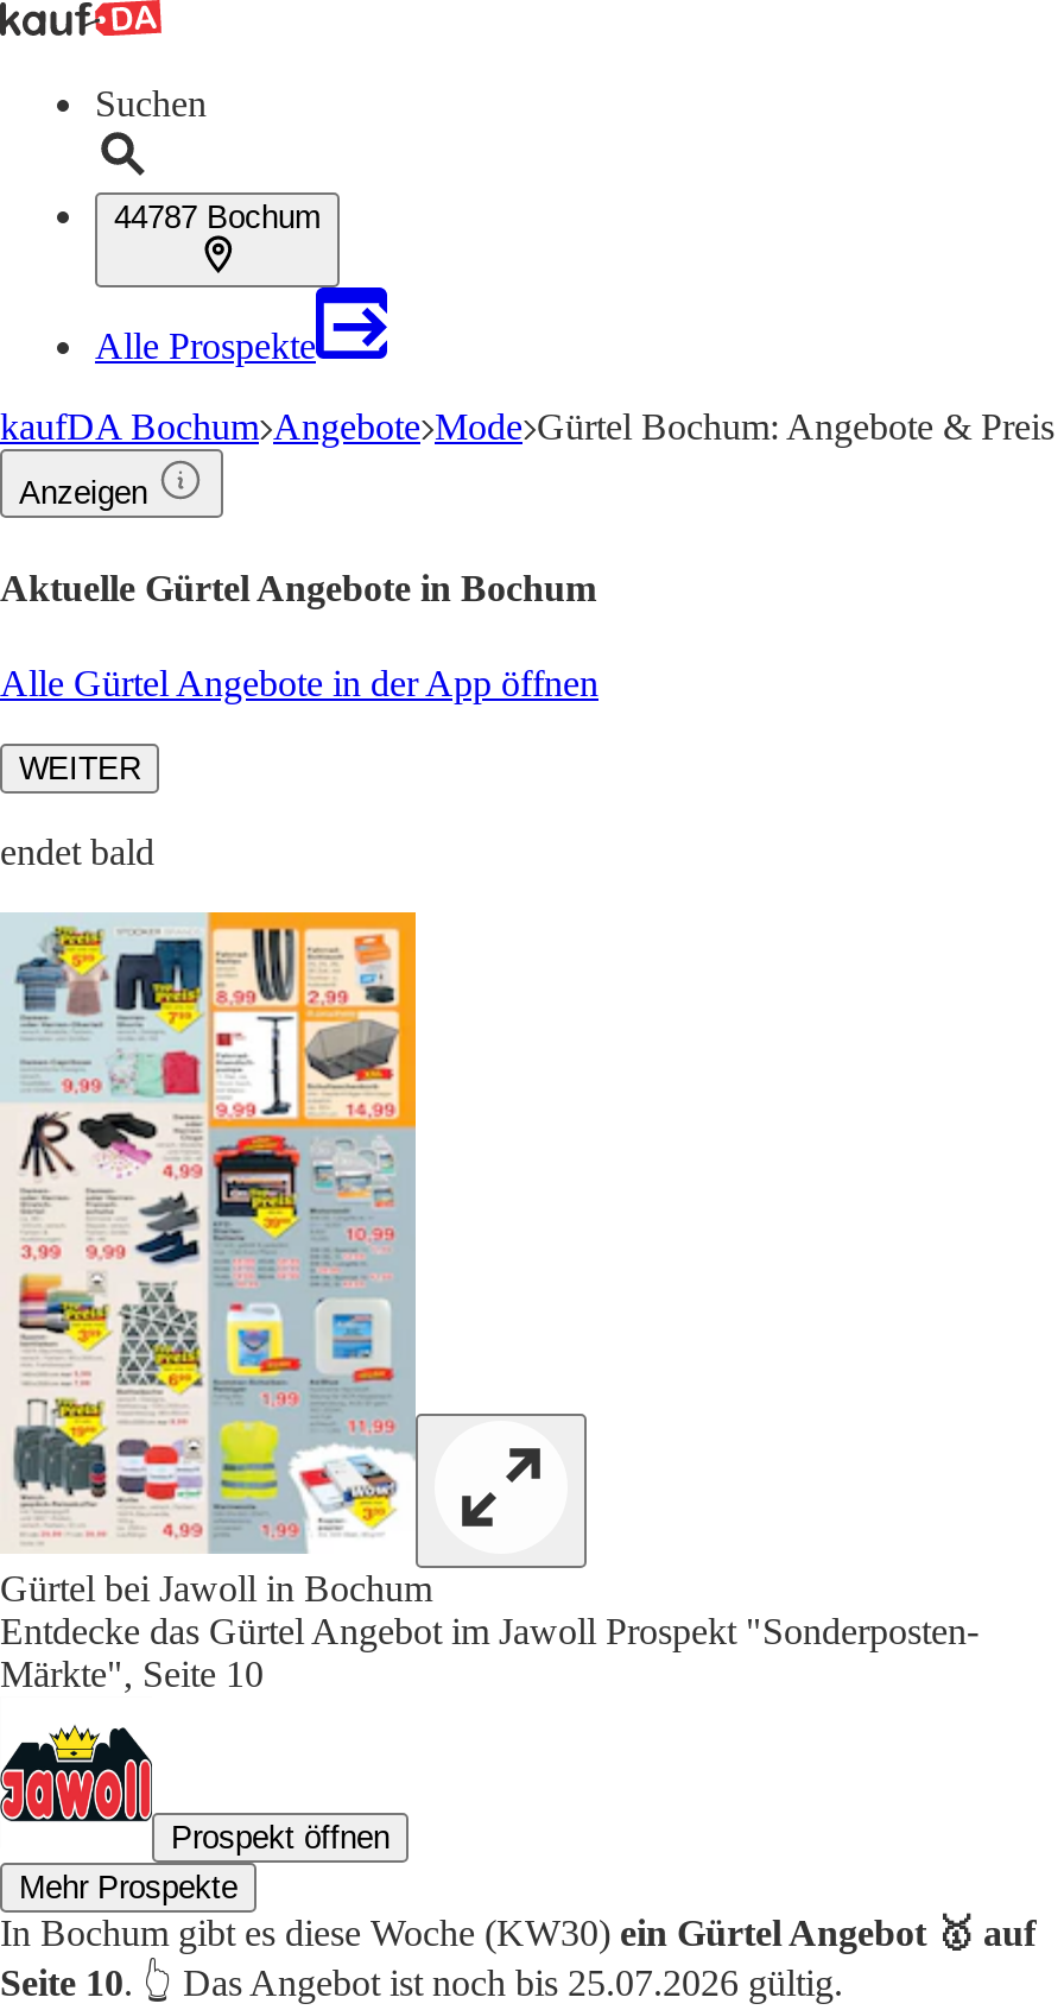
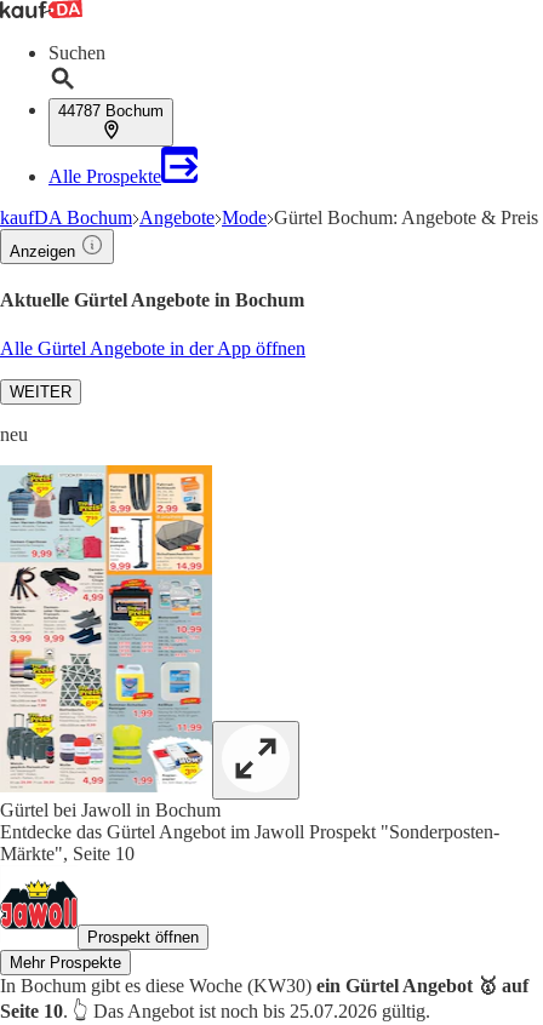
[0,830,154,871] endet bald -> [0,423,28,444] neu

